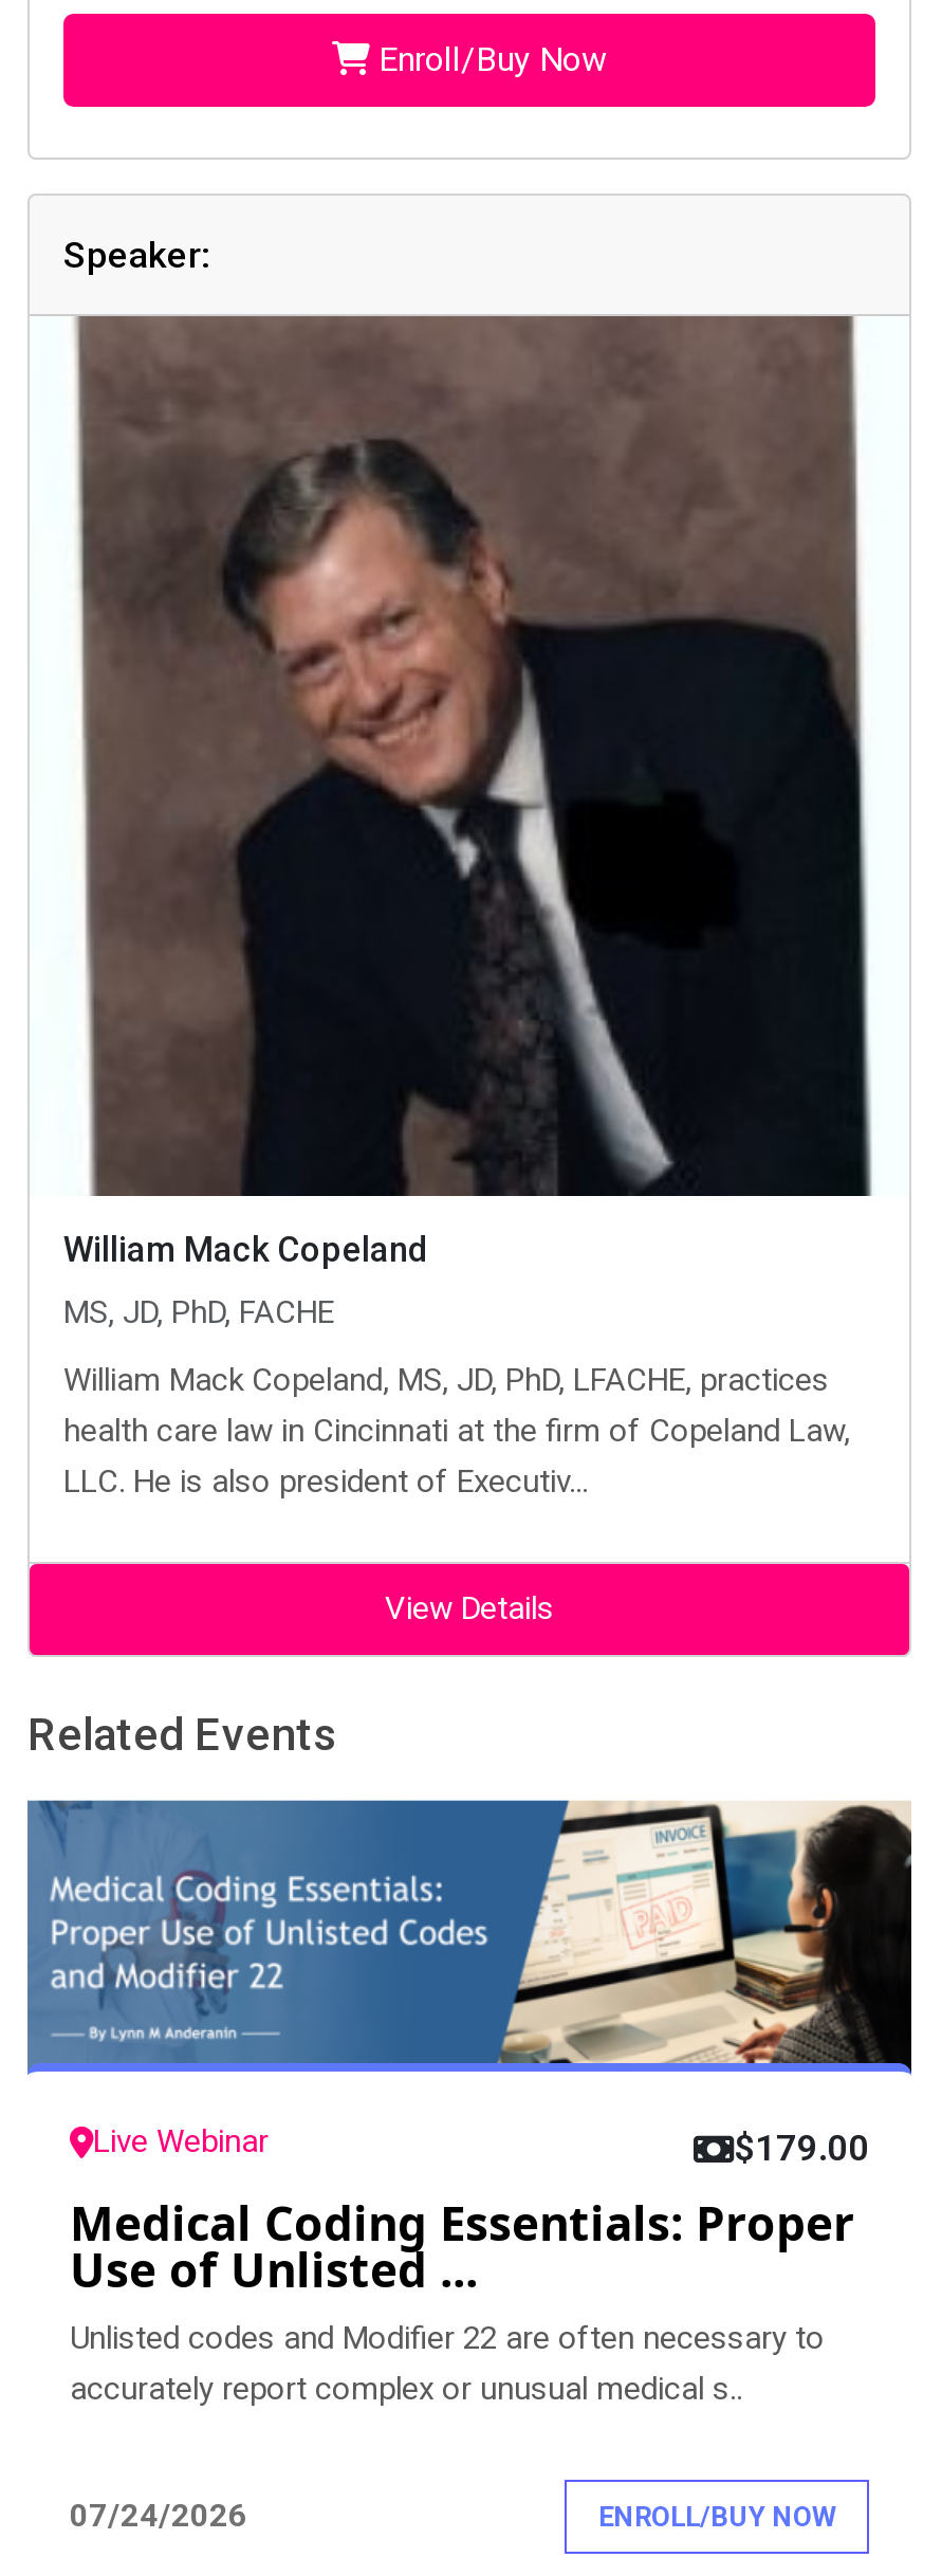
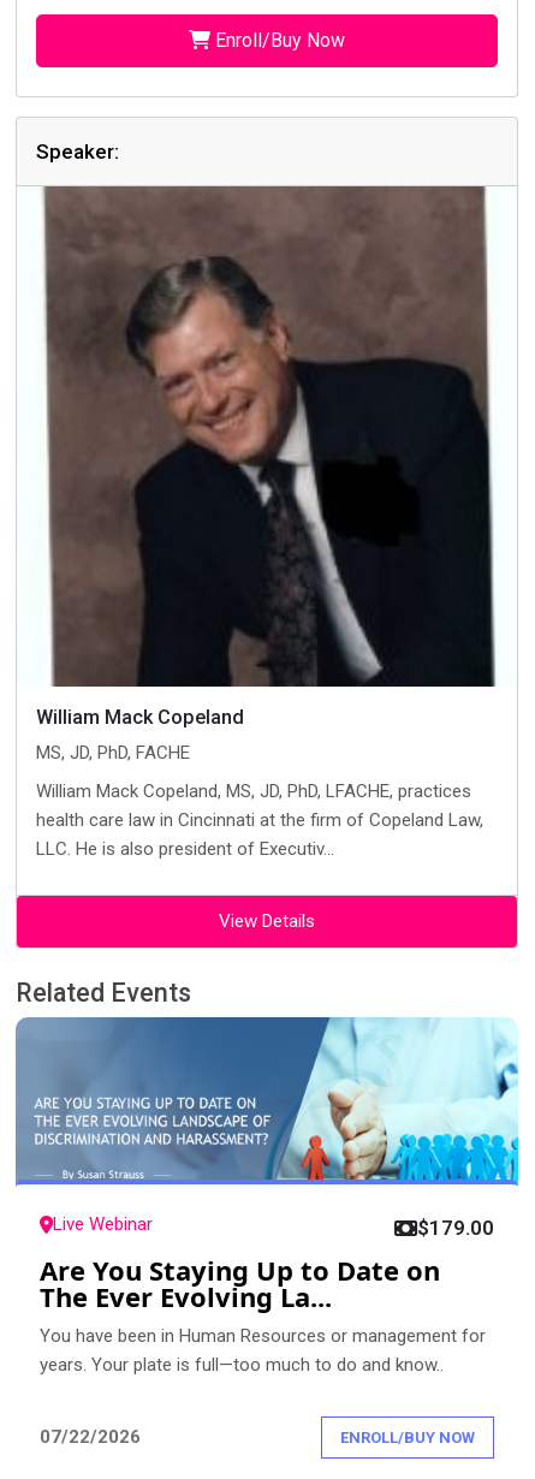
[30,1778,913,2072] [image] -> [16,1016,519,1183] [image]
[70,2190,854,2408] Medical Coding Essentials: Proper | Use of Unlisted ... | Unlisted codes and Modifier 22 are often necessary to | accurately report complex or unusual medical s.. -> [40,1252,486,1376] Are You Staying Up to Date on | The Ever Evolving La... | You have been in Human Resources or management for | years. Your plate is full—too much to do and know..
[70,2497,247,2535] 07/24/2026 -> [40,1426,141,1448] 07/22/2026

